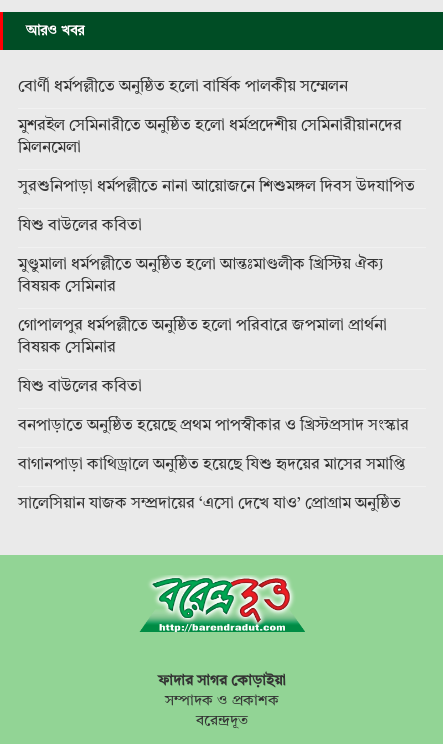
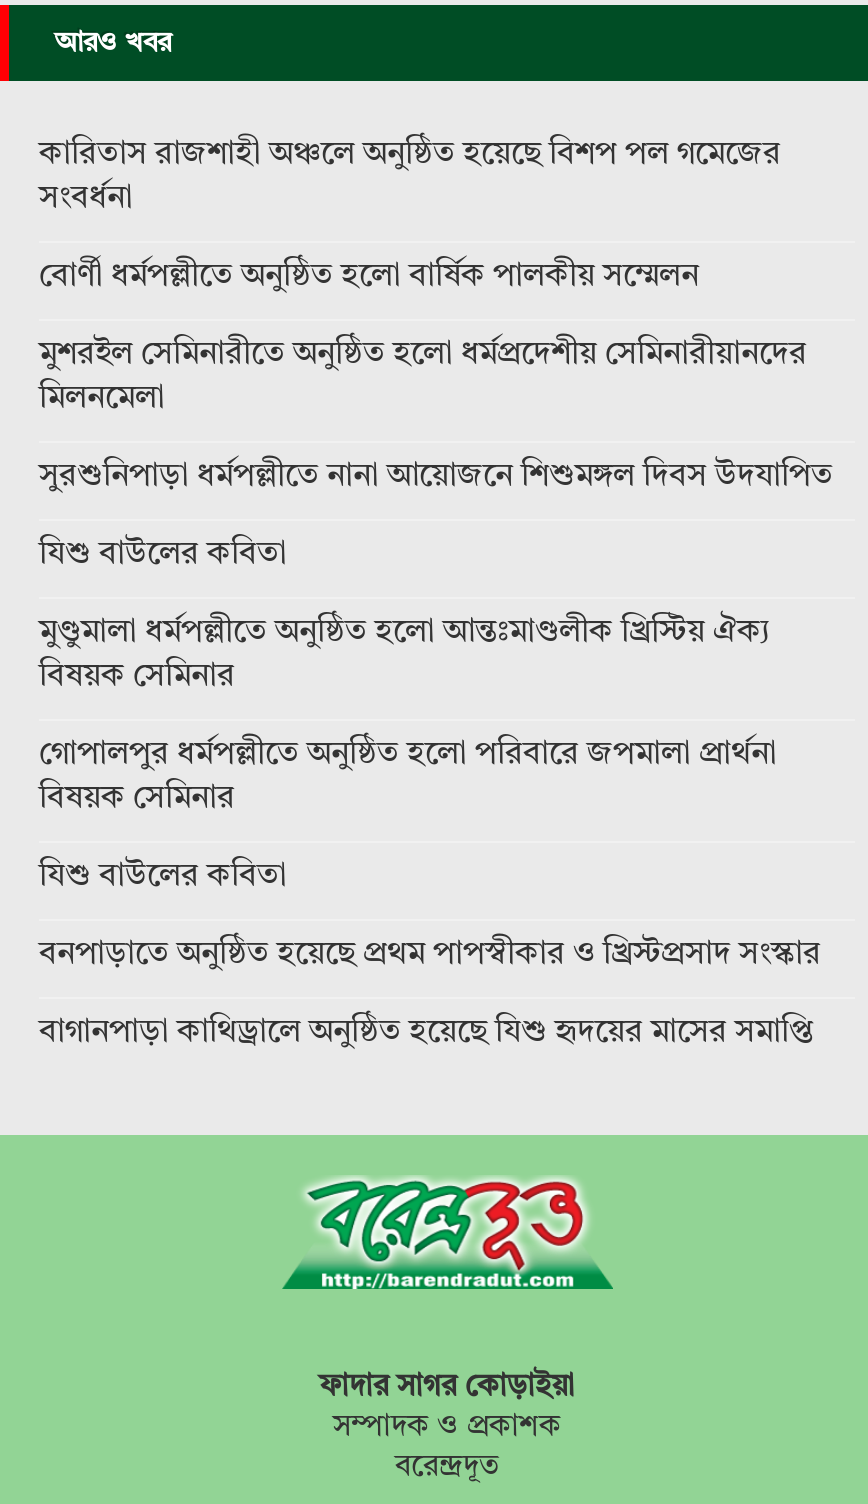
none -> [39,139,781,215] কারিতাস রাজশাহী অঞ্চলে অনুষ্ঠিত হয়েছে বিশপ পল গমেজের | সংবর্ধনা
moved [18,79,409,473] -> [39,261,821,1049]: বোর্ণী ধর্মপল্লীতে অনুষ্ঠিত হলো বার্ষিক পালকীয় সম্মেলন | মিলনমেলা | যিশু বাউলের কবিতা | মুণ্ডুমালা ধর্মপল্লীতে অনুষ্ঠিত হলো আন্তঃমাণ্ডলীক খ্রিস্টিয় ঐক্য | গোপালপুর ধর্মপল্লীতে অনুষ্ঠিত হলো পরিবারে জপমালা প্রার্থনা | যিশু বাউলের কবিতা | বনপাড়াতে অনুষ্ঠিত হয়েছে প্রথম পাপস্বীকার ও খ্রিস্টপ্রসাদ সংস্কার | বাগানপাড়া কাথিড্রালে অনুষ্ঠিত হয়েছে যিশু হৃদয়ের মাসের সমাপ্তি
[18,496,401,512] সালেসিয়ান যাজক সম্প্রদায়ের ‘এসো দেখে যাও’ প্রোগ্রাম অনুষ্ঠিত -> none

